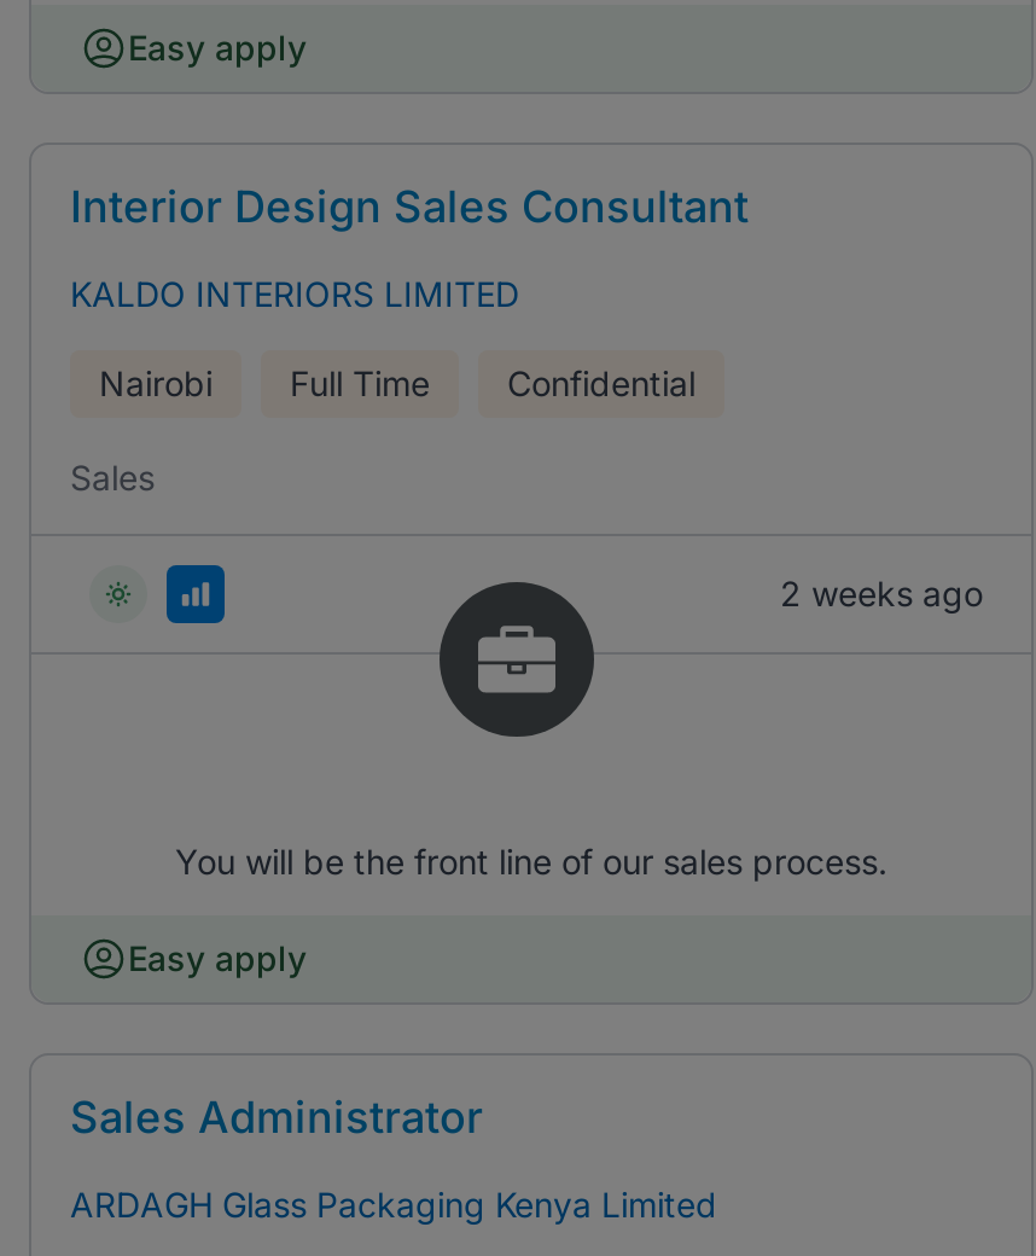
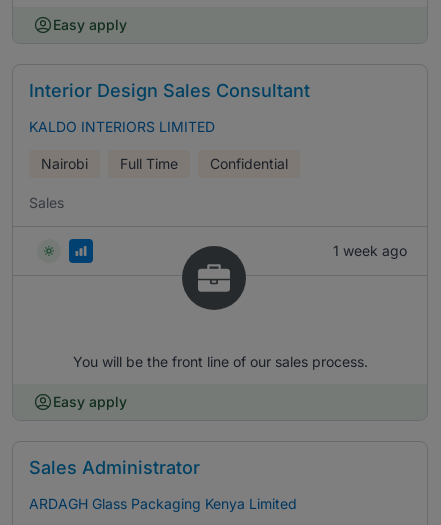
[780,572,983,614] 2 weeks ago -> [333,242,407,259] 1 week ago

